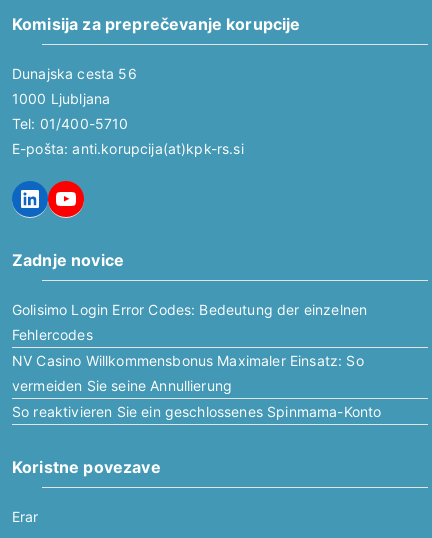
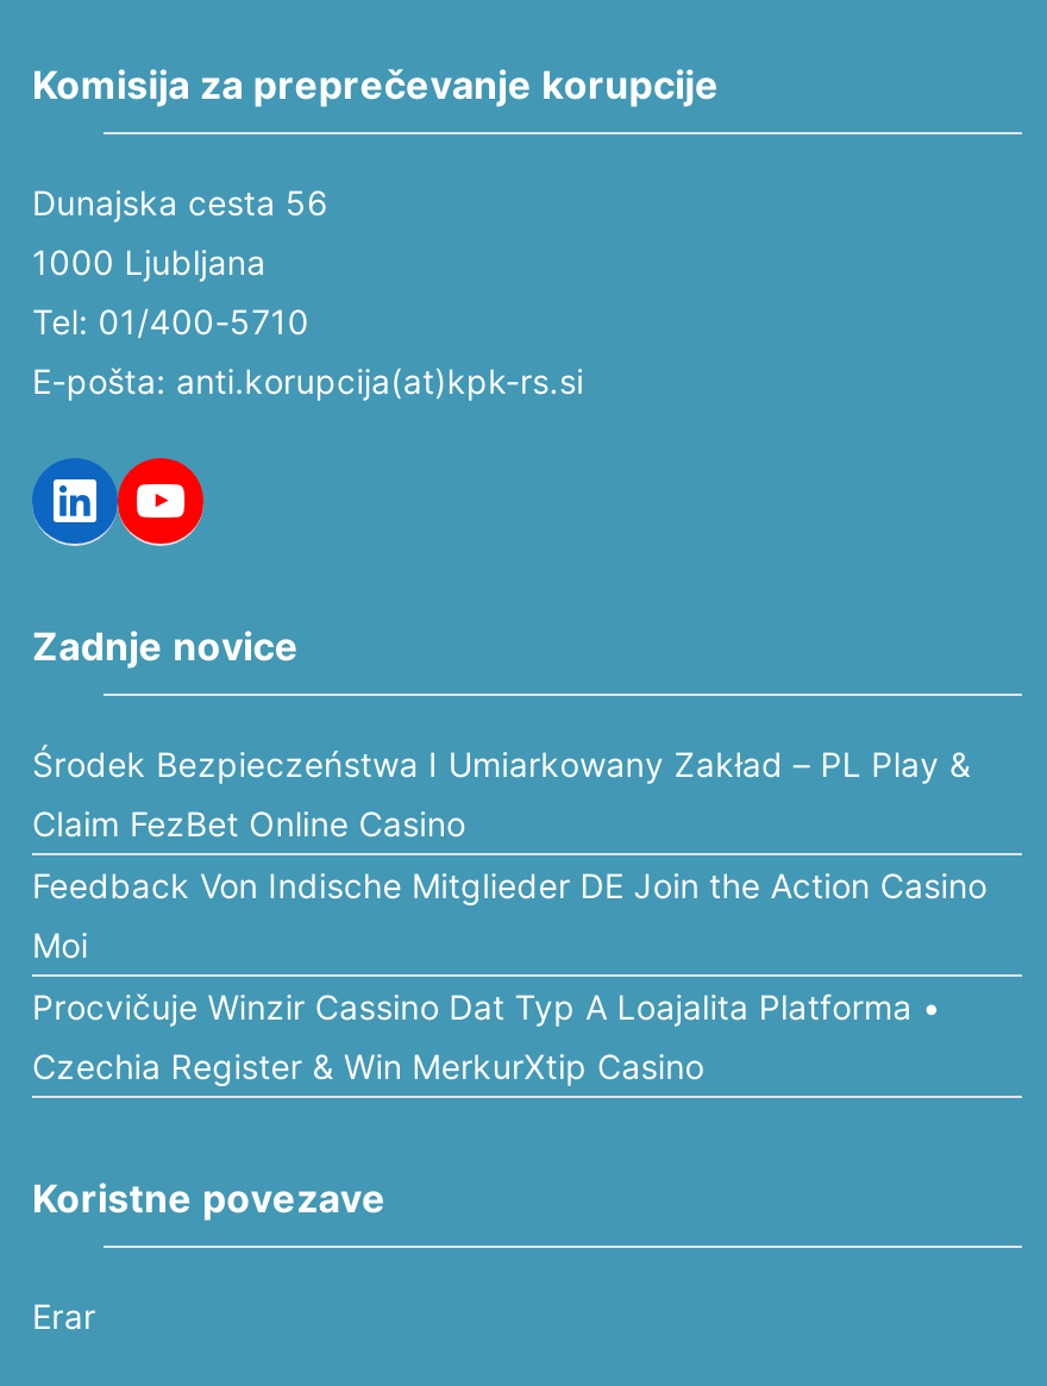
[12,301,381,420] Golisimo Login Error Codes: Bedeutung der einzelnen | Fehlercodes | NV Casino Willkommensbonus Maximaler Einsatz: So | vermeiden Sie seine Annullierung | So reaktivieren Sie ein geschlossenes Spinmama-Konto -> [32,743,987,1085] Środek Bezpieczeństwa I Umiarkowany Zakład – PL Play & | Claim FezBet Online Casino | Feedback Von Indische Mitglieder DE Join the Action Casino | Moi | Procvičuje Winzir Cassino Dat Typ A Loajalita Platforma • | Czechia Register & Win MerkurXtip Casino

